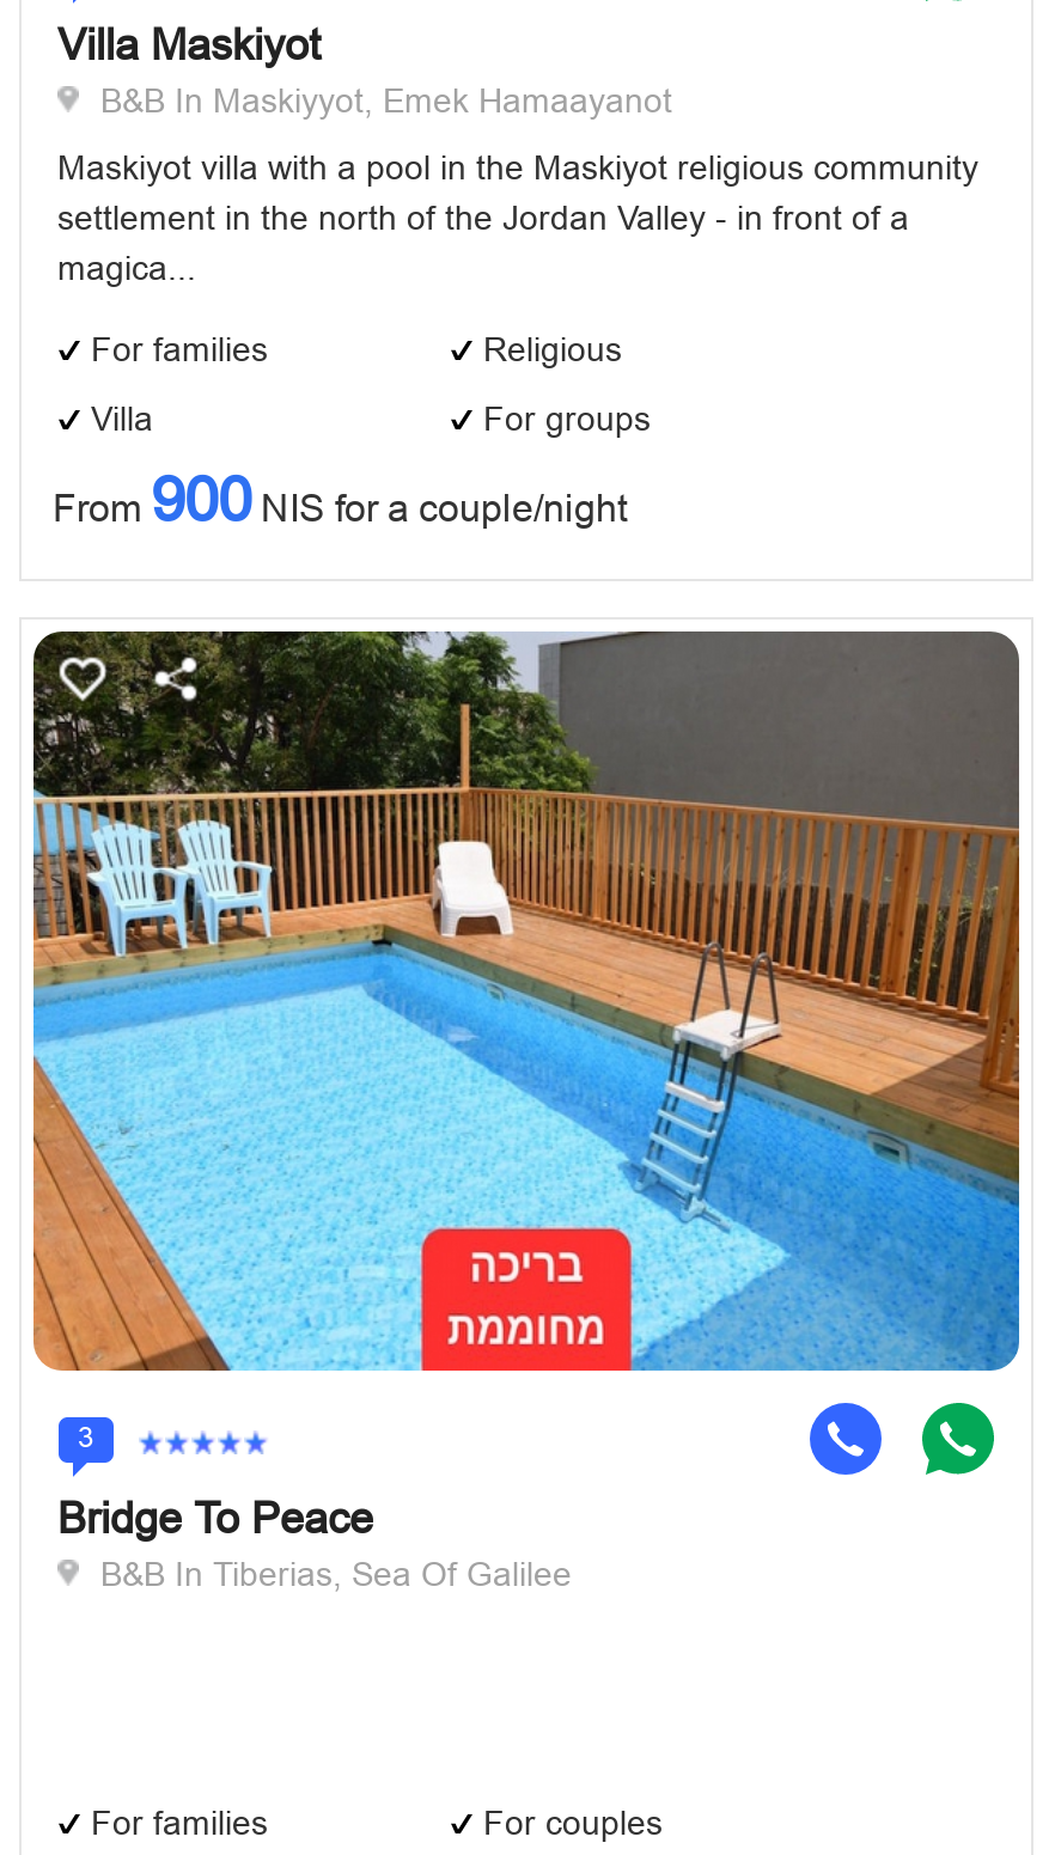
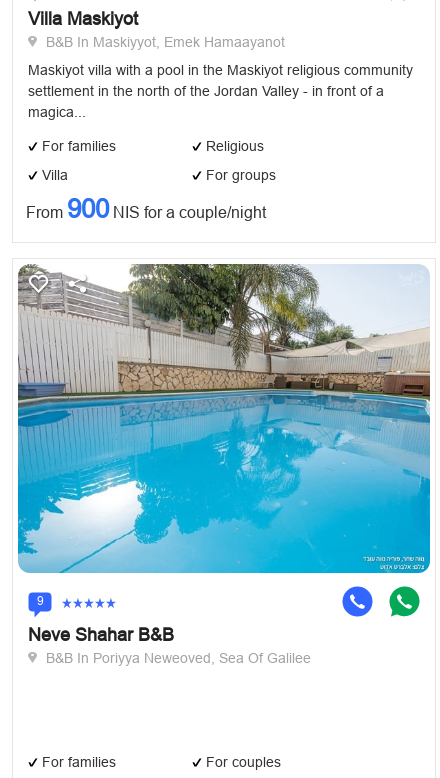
[31,629,1022,1455] [image] | 3 -> [17,263,431,608] [image] | 9
[57,1495,572,1593] Bridge To Peace | B&B In Tiberias, Sea Of Galilee -> [28,625,311,666] Neve Shahar B&B | B&B In Poriyya Neweoved, Sea Of Galilee

